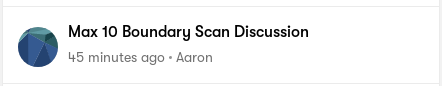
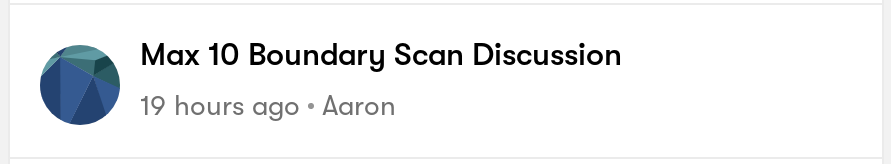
[68,49,213,65] 45 minutes ago Aaron -> [140,89,396,121] 19 hours ago Aaron

